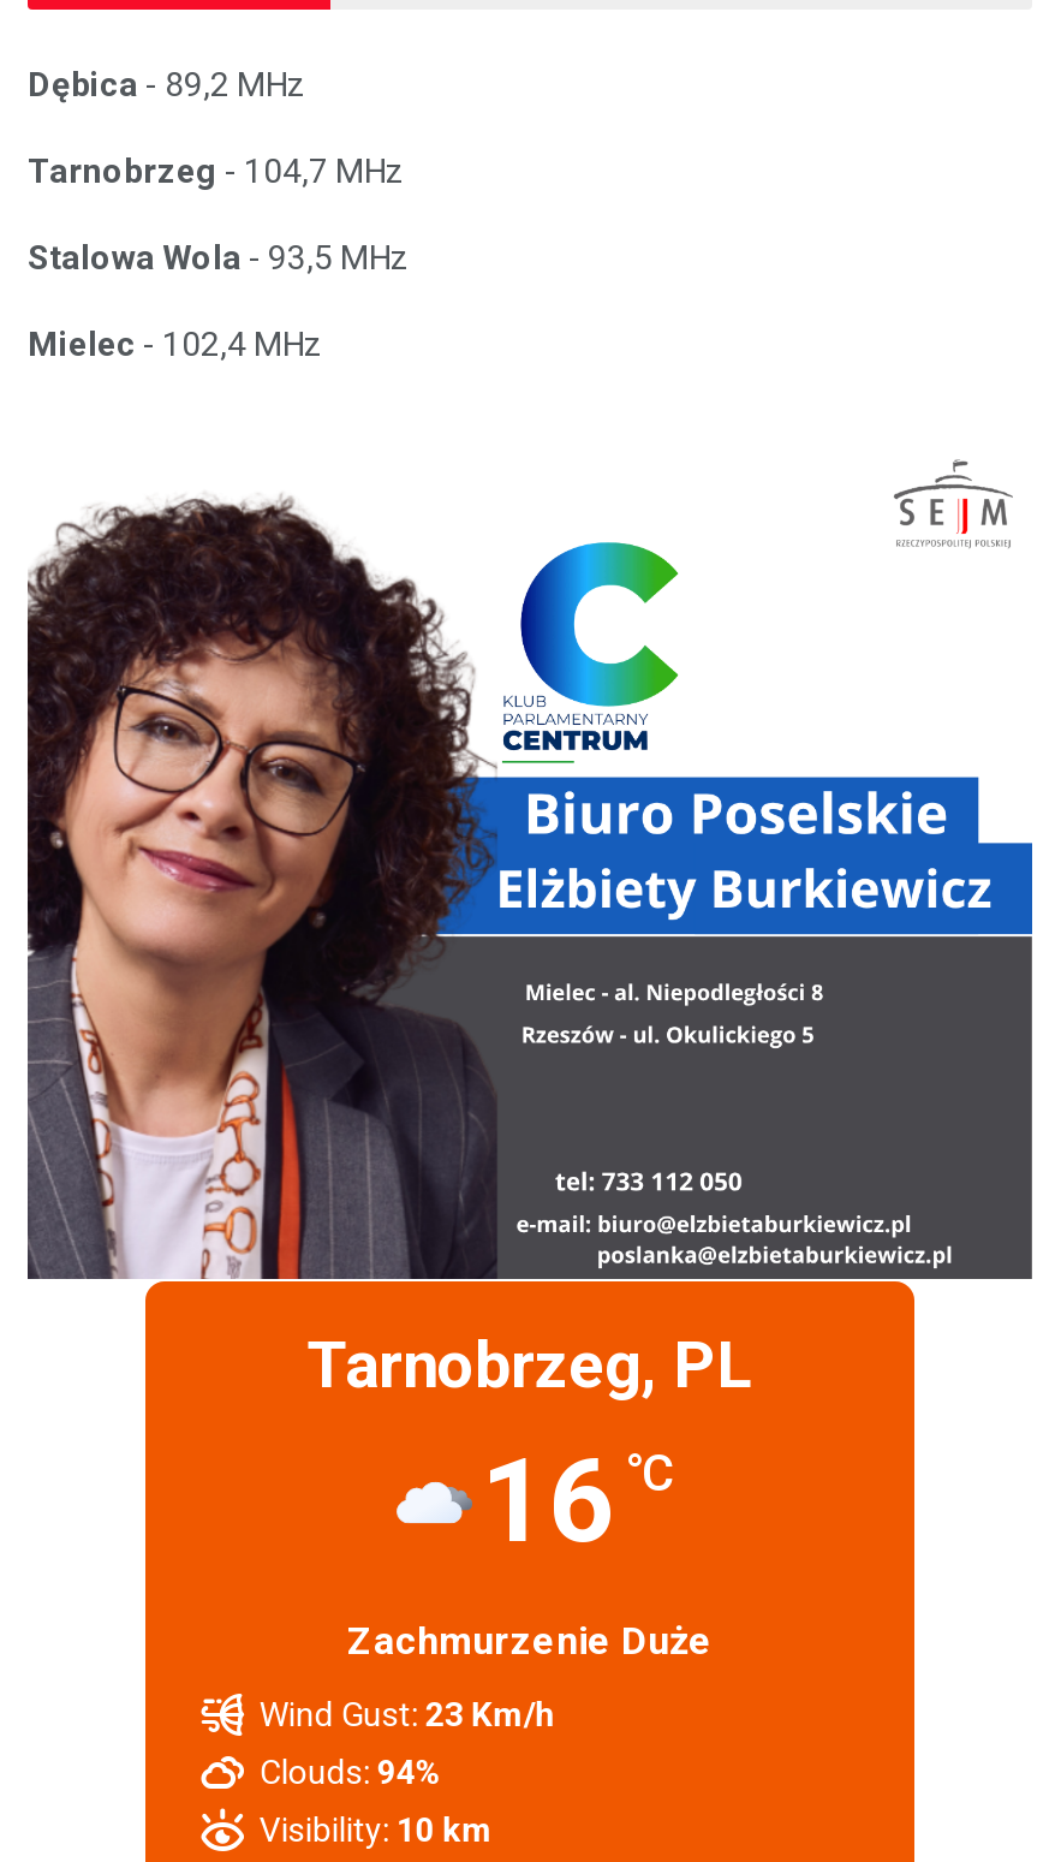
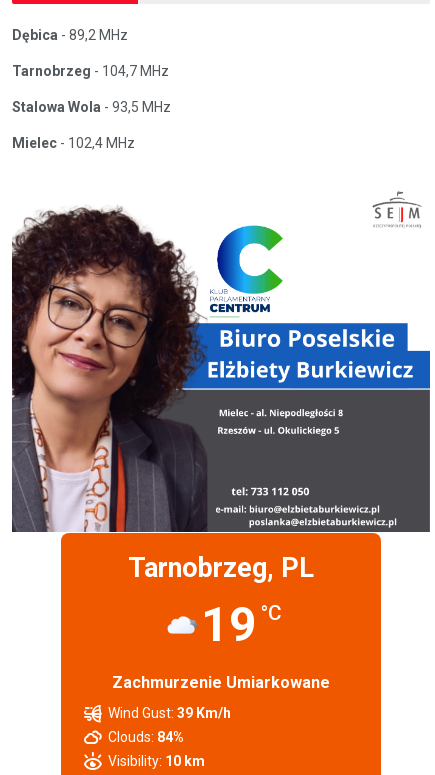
[481,1433,675,1570] 16 °C -> [200,596,281,653] 19 °C
[347,1618,713,1663] Zachmurzenie Duże -> [112,673,330,692] Zachmurzenie Umiarkowane
[259,1695,555,1733] Wind Gust: 23 Km/h -> [108,705,231,721] Wind Gust: 39 Km/h
[259,1752,442,1791] Clouds: 94% -> [108,729,184,745] Clouds: 84%

